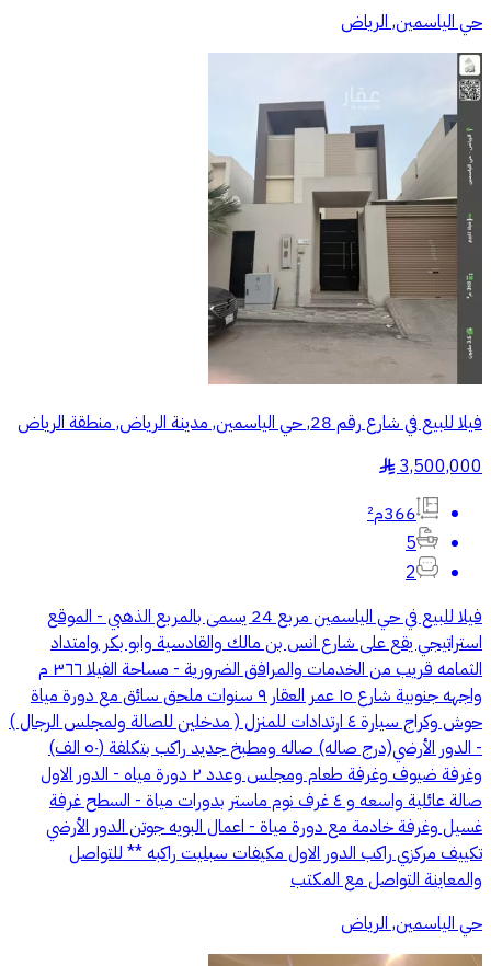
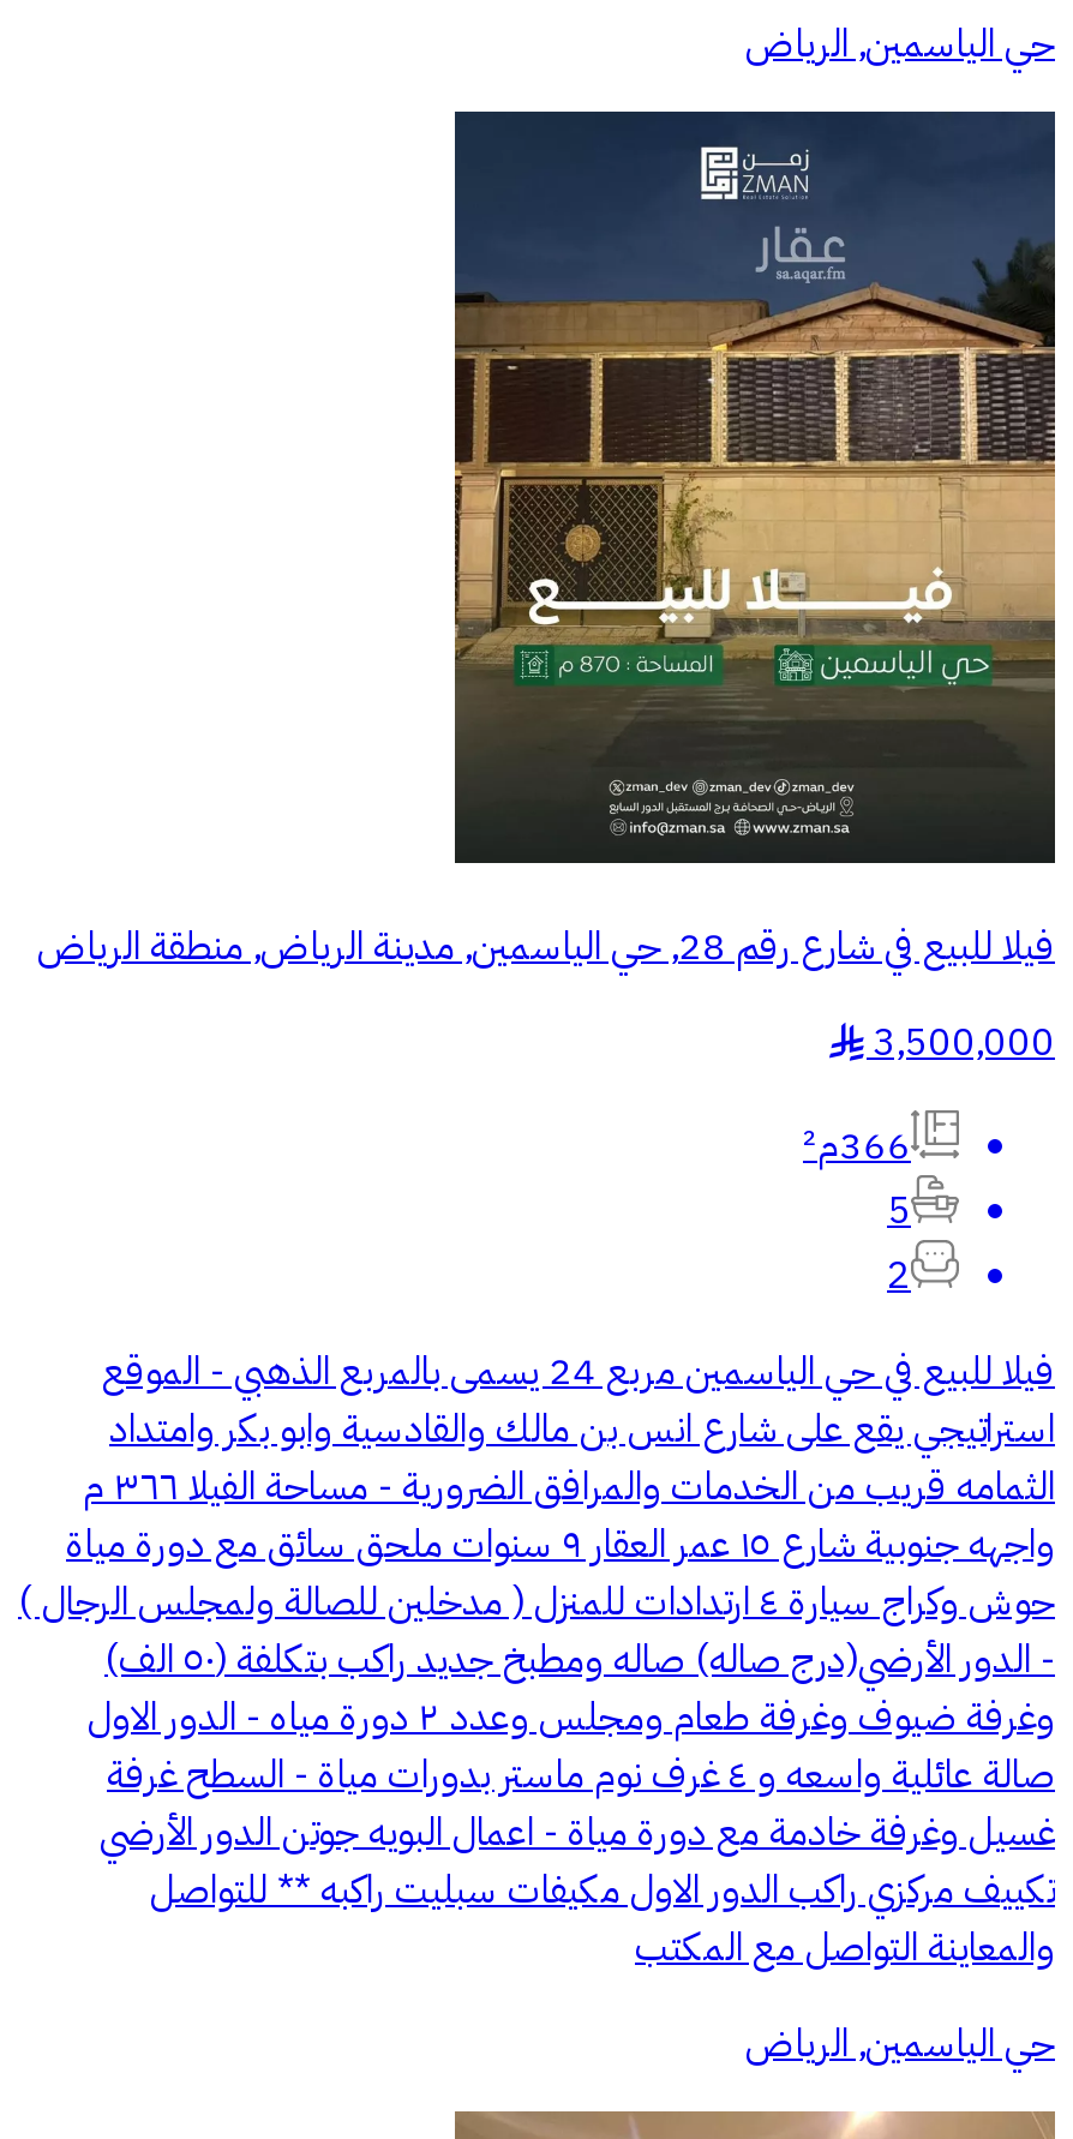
[207,51,483,384] [image] -> [452,108,1057,864] [image]

